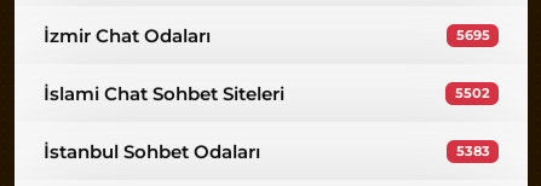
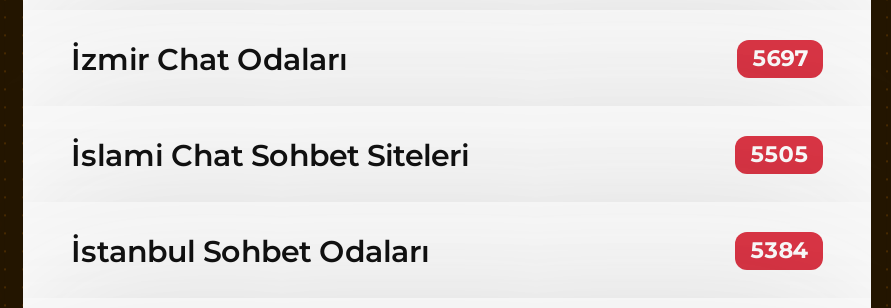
[456,27,490,43] 5695 -> [752,44,808,72] 5697
[455,85,490,101] 5502 -> [750,140,808,168] 5505
[456,143,490,159] 5383 -> [750,236,808,264] 5384

